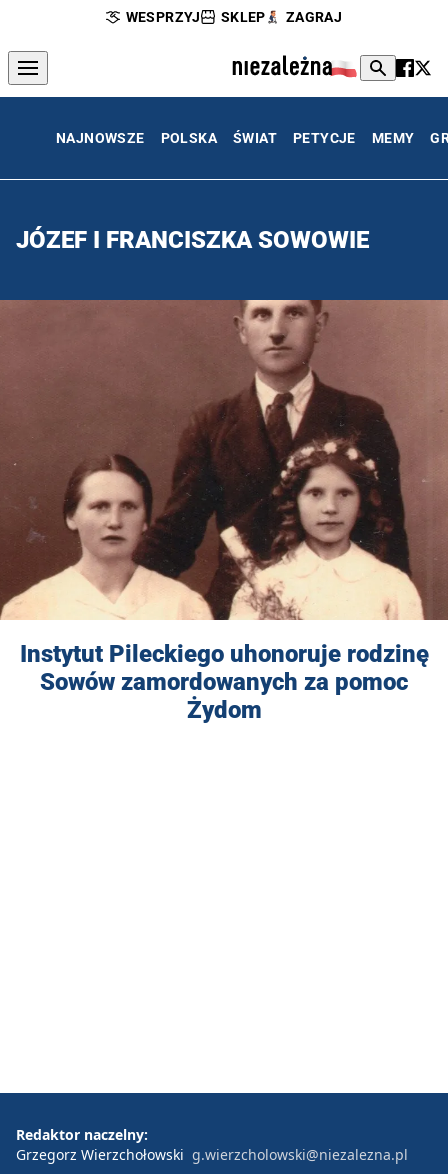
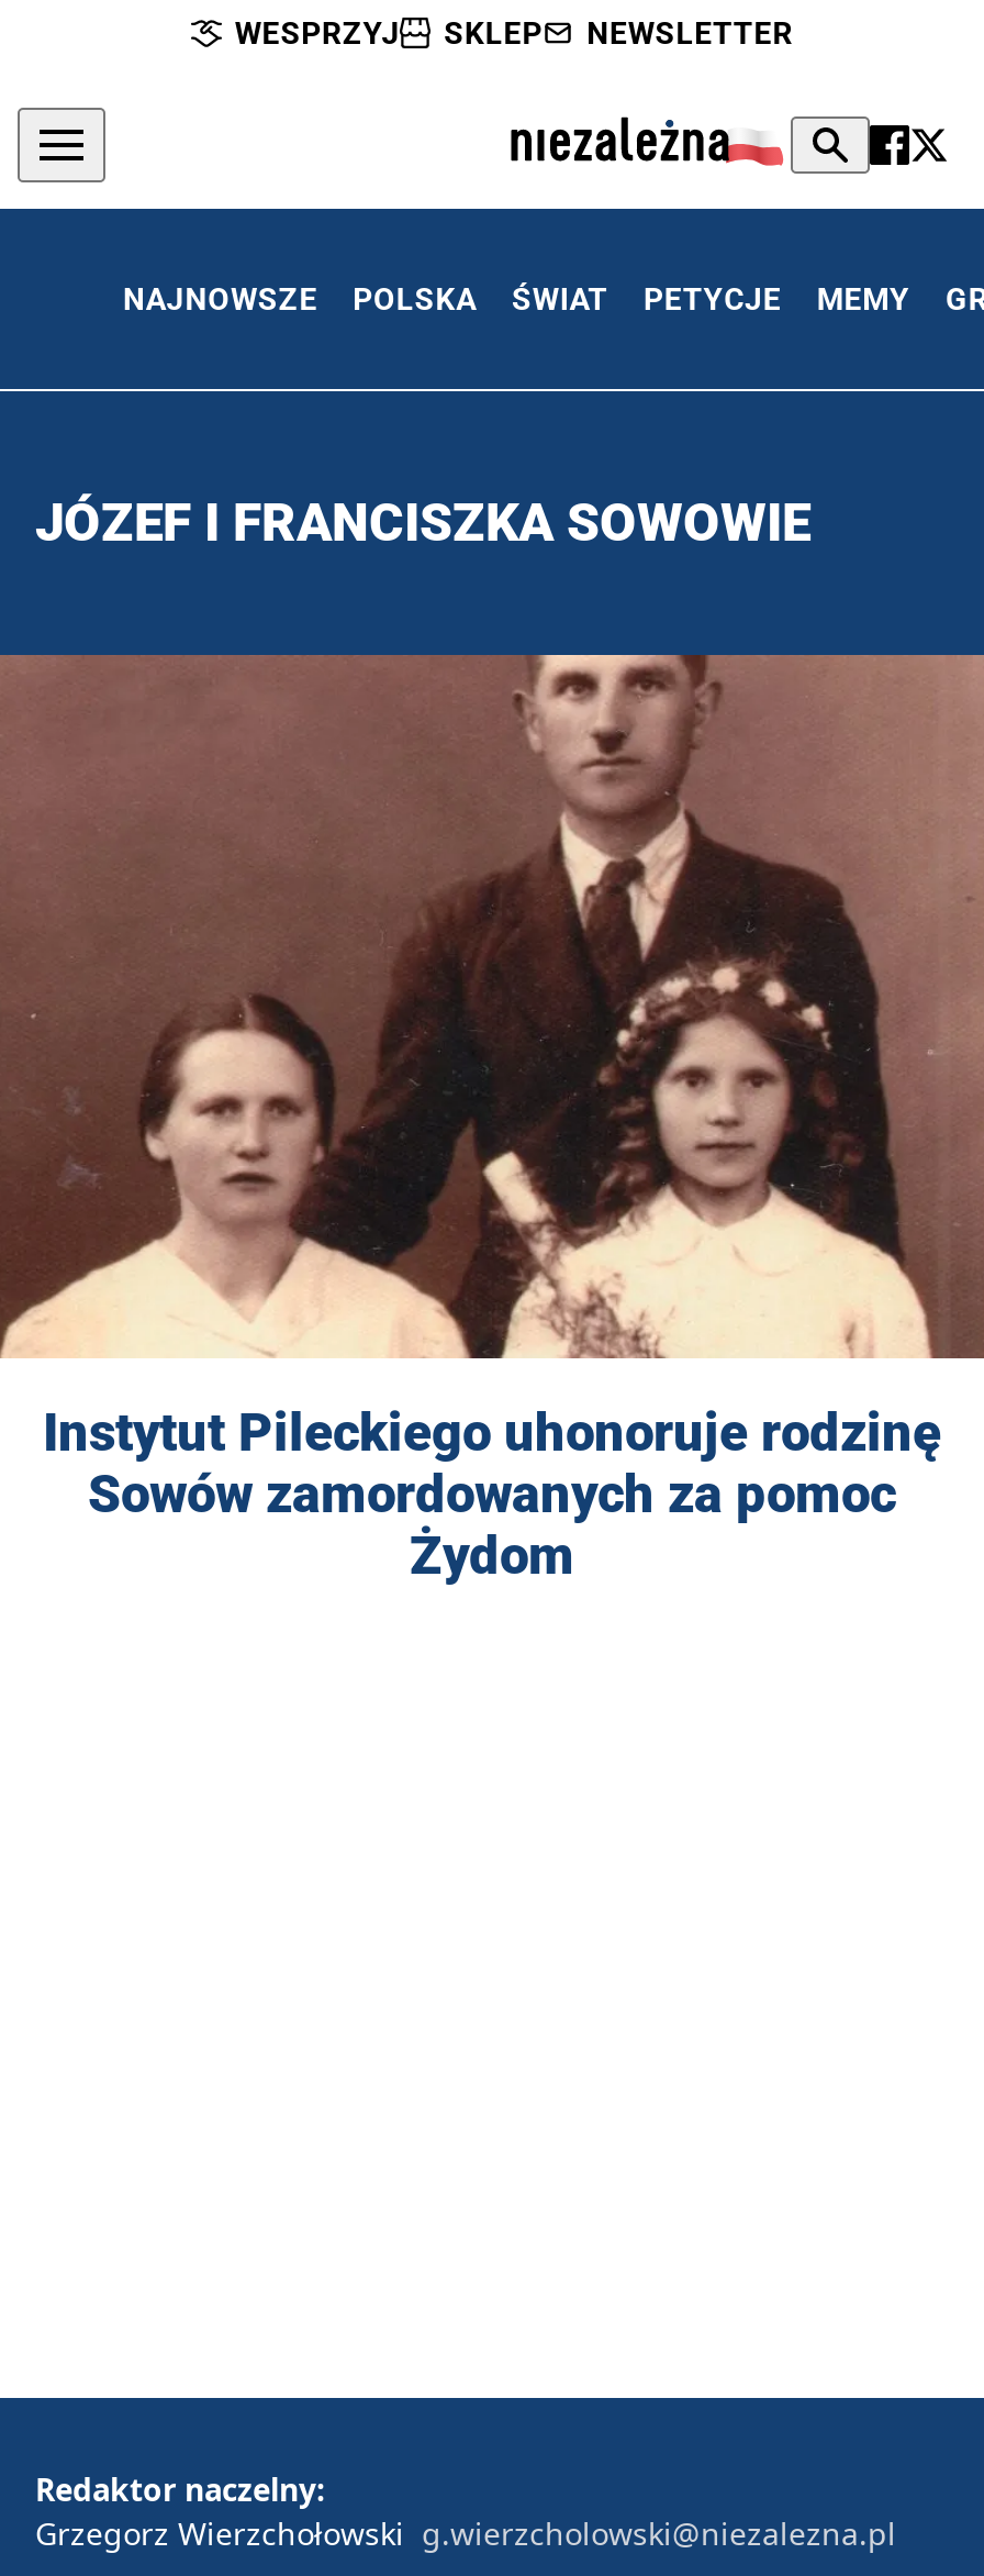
[286,9,342,25] ZAGRAJ -> [587,15,793,51] NEWSLETTER

